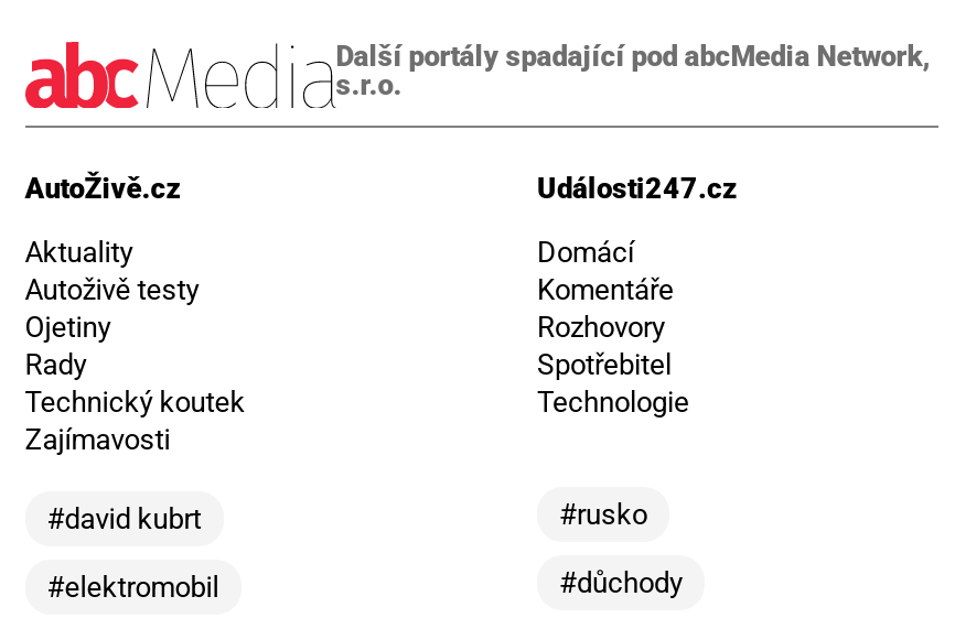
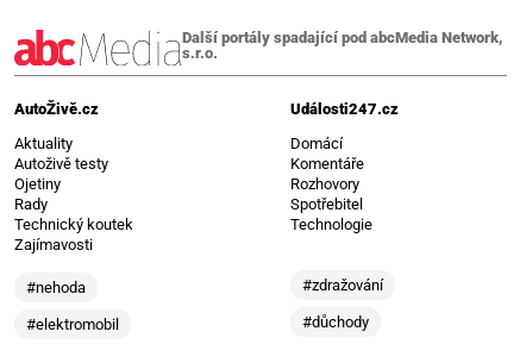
[47,502,201,535] #david kubrt -> [26,278,85,296] #nehoda
[559,498,647,531] #rusko -> [302,276,383,294] #zdražování

